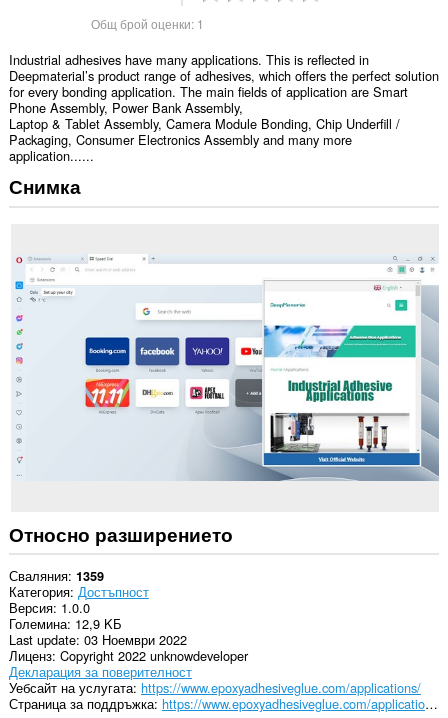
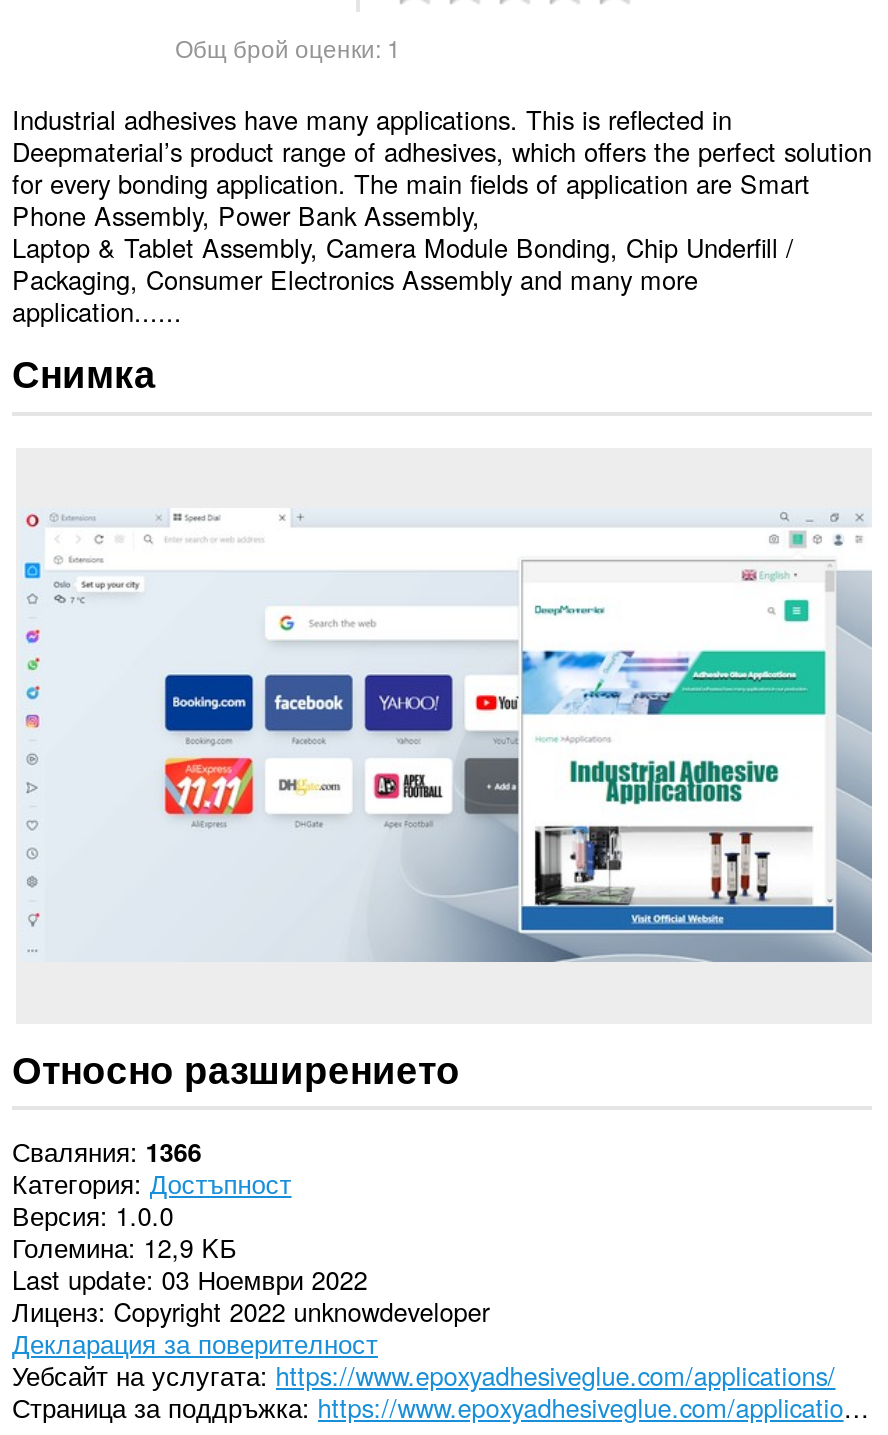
[9,566,104,585] Сваляния 1359 -> [12,1132,202,1170] Сваляния 1366

